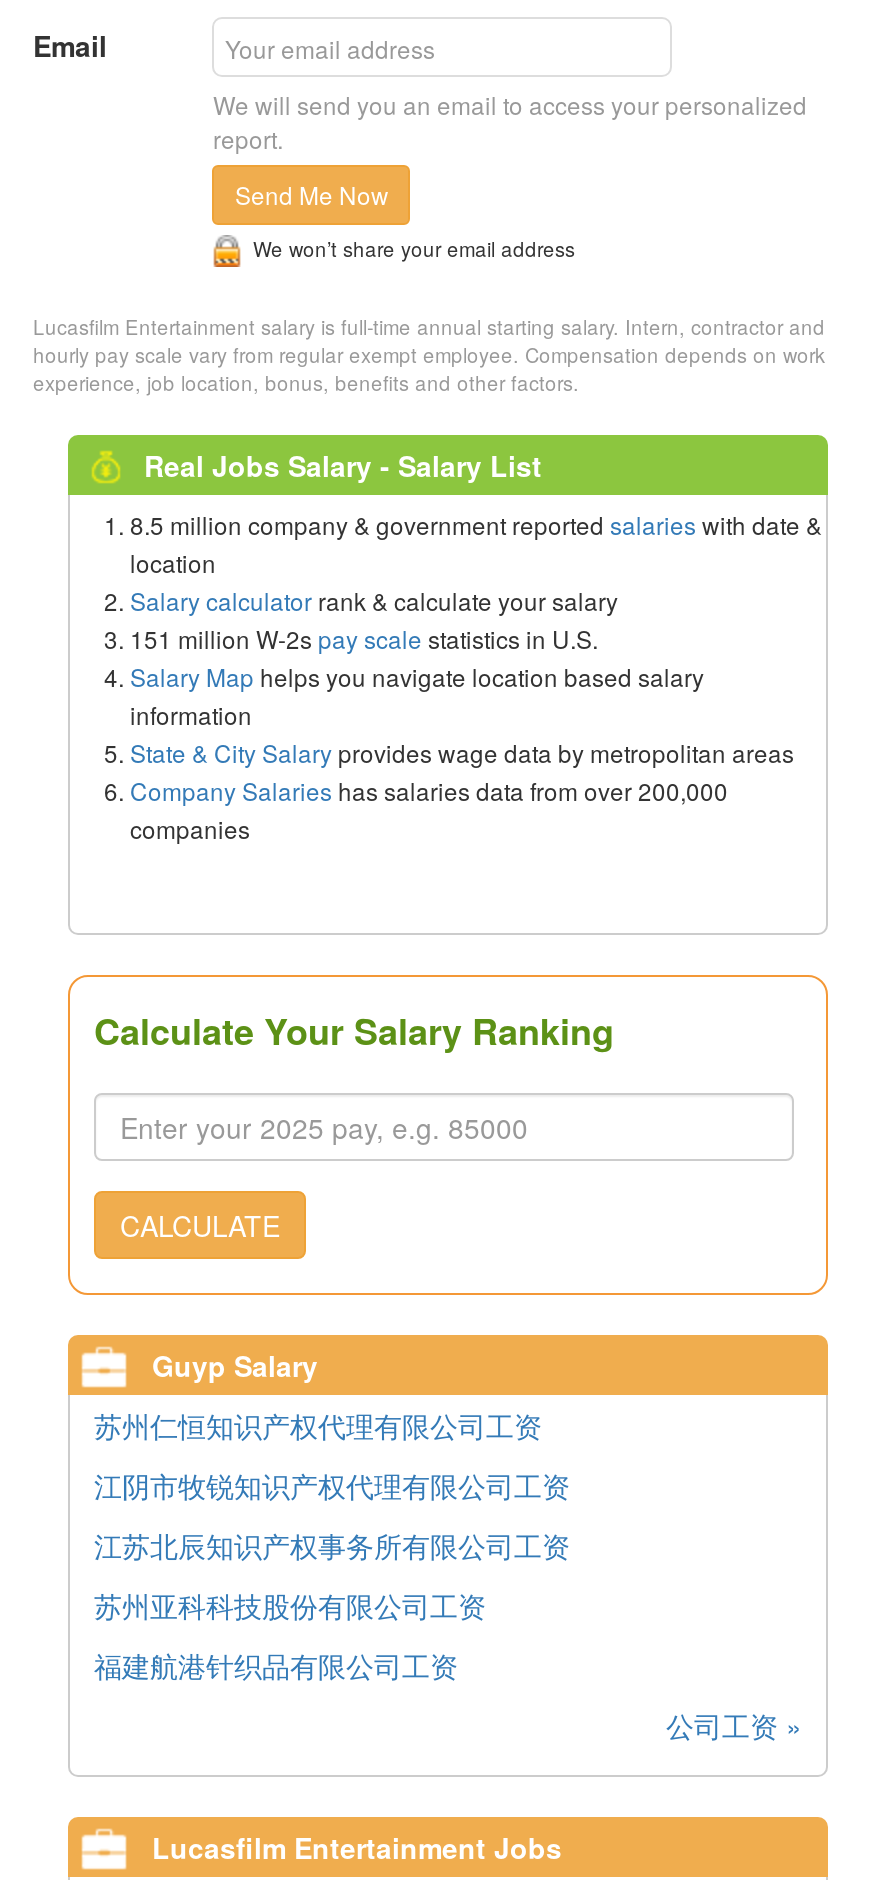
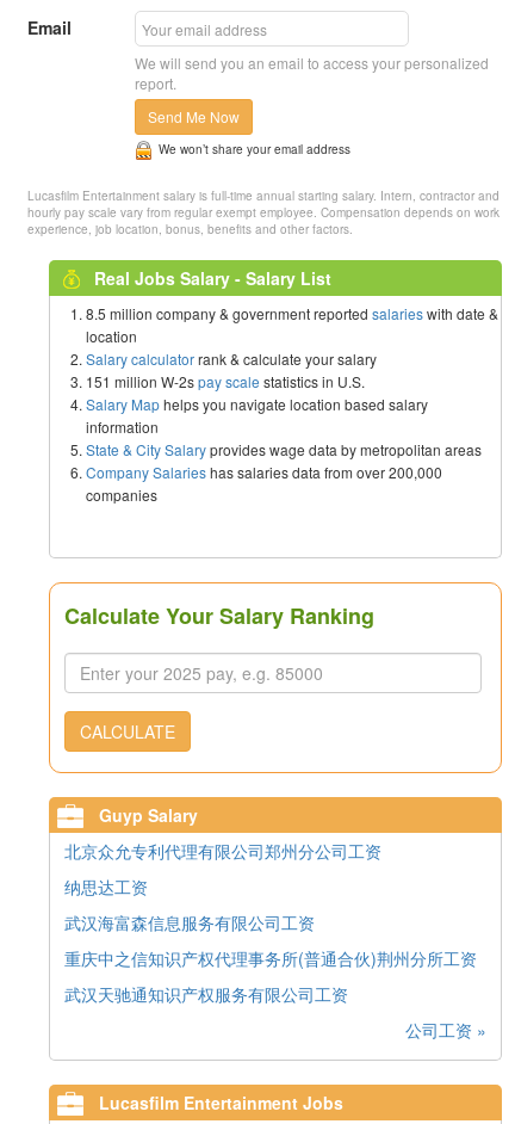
[94,1405,542,1445] 苏州仁恒知识产权代理有限公司工资 -> [64,839,381,863] 北京众允专利代理有限公司郑州分公司工资
[94,1465,570,1505] 江阴市牧锐知识产权代理有限公司工资 -> [64,875,148,899] 纳思达工资
[94,1525,570,1565] 江苏北辰知识产权事务所有限公司工资 -> [64,911,315,935] 武汉海富森信息服务有限公司工资
[94,1585,486,1625] 苏州亚科科技股份有限公司工资 -> [64,946,477,970] 重庆中之信知识产权代理事务所(普通合伙)荆州分所工资
[94,1645,458,1685] 福建航港针织品有限公司工资 -> [64,982,348,1006] 武汉天驰通知识产权服务有限公司工资

